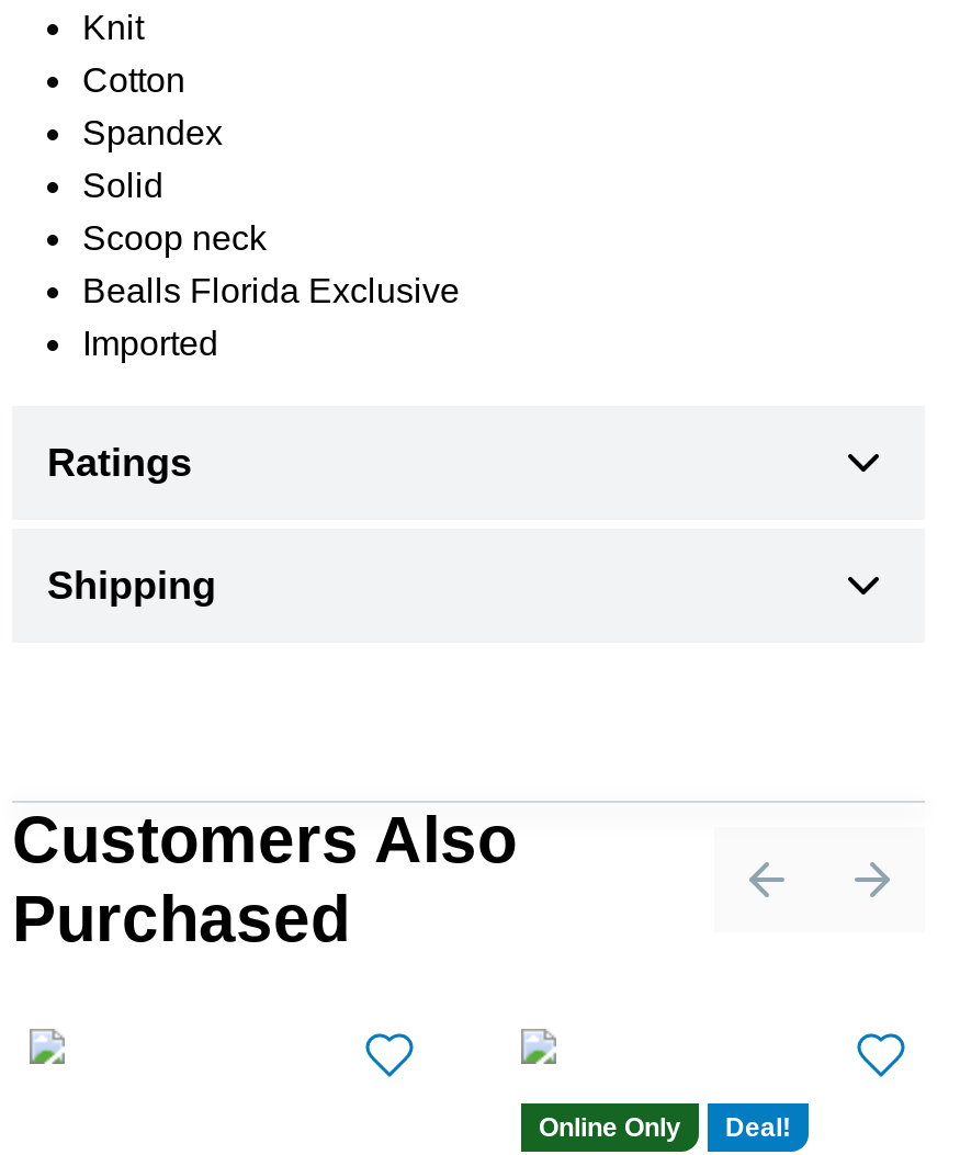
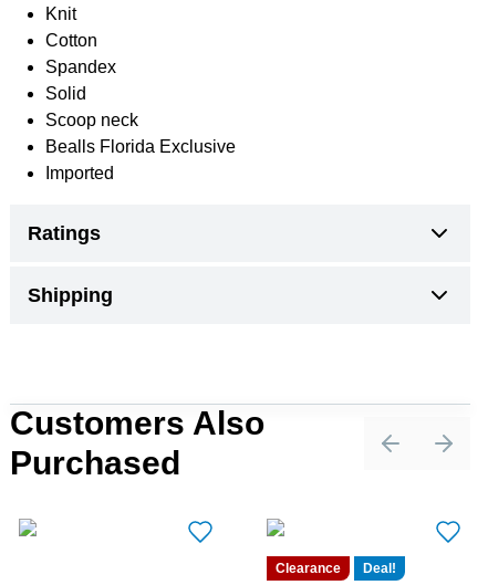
[539,1112,681,1142] Online Only -> [276,560,341,576] Clearance

